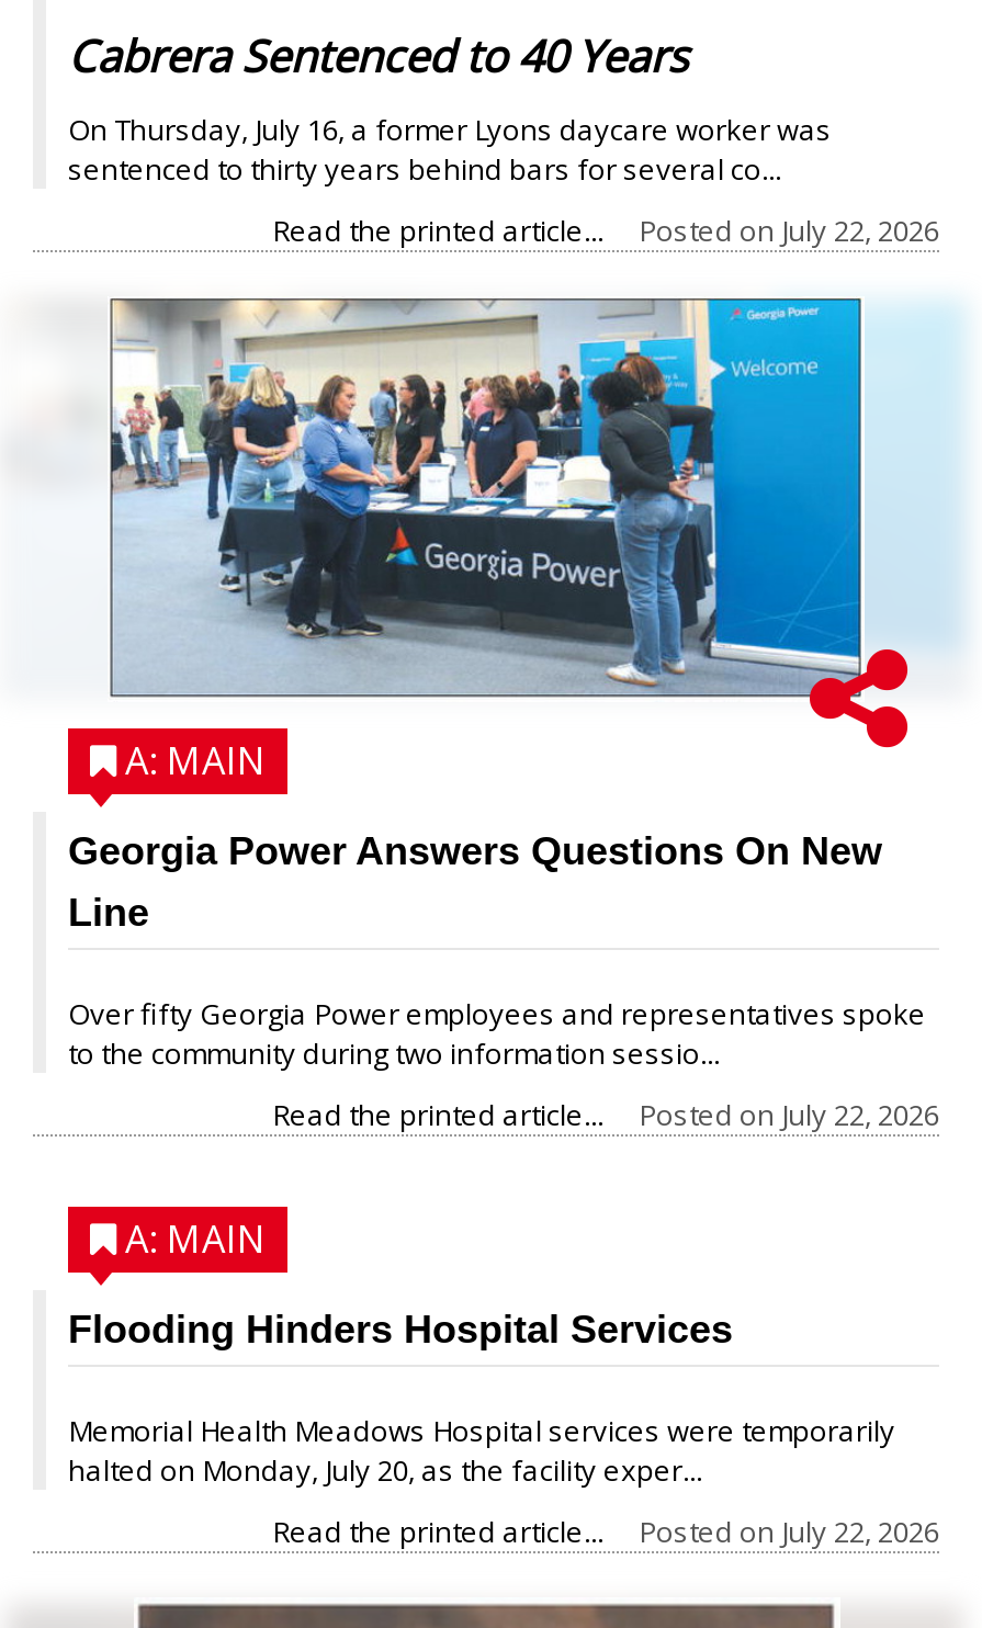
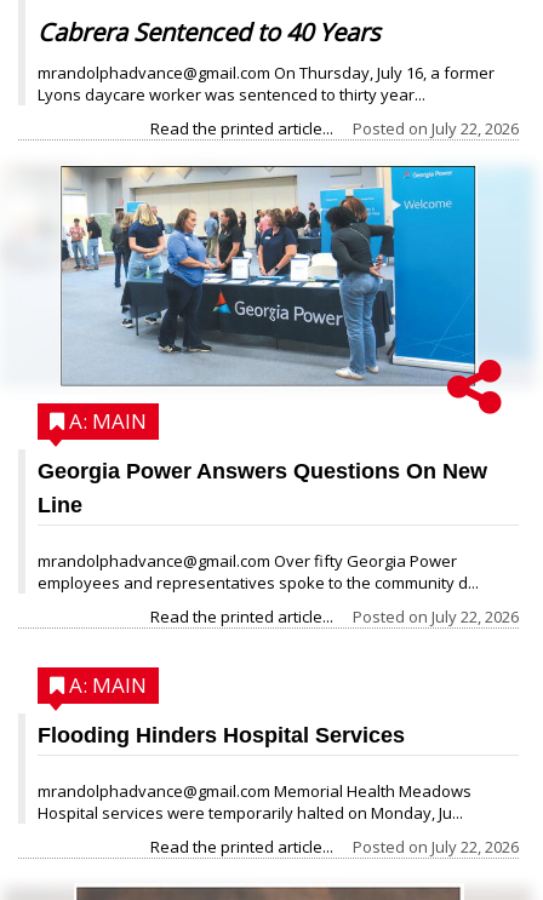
[68,109,832,188] On Thursday, July 16, a former Lyons daycare worker was | sentenced to thirty years behind bars for several co... -> [38,62,495,105] mrandolphadvance@gmail.com On Thursday, July 16, a former | Lyons daycare worker was sentenced to thirty year...
[68,993,926,1072] Over fifty Georgia Power employees and representatives spoke | to the community during two information sessio... -> [38,550,479,593] mrandolphadvance@gmail.com Over fifty Georgia Power | employees and representatives spoke to the community d...
[68,1410,895,1489] Memorial Health Meadows Hospital services were temporarily | halted on Monday, July 20, as the facility exper... -> [38,780,471,823] mrandolphadvance@gmail.com Memorial Health Meadows | Hospital services were temporarily halted on Monday, Ju...

